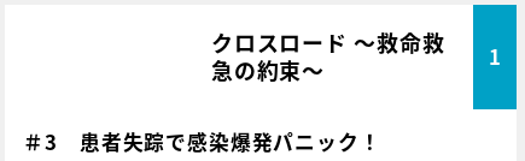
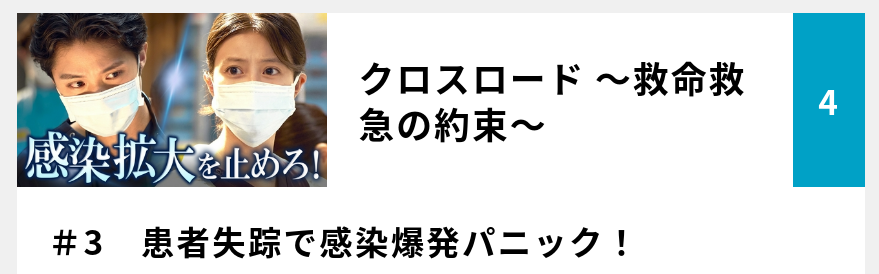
none -> [15,10,329,190] [image]
[211,27,501,71] クロスロード ～救命救 1 -> [359,51,840,125] クロスロード ～救命救 4

